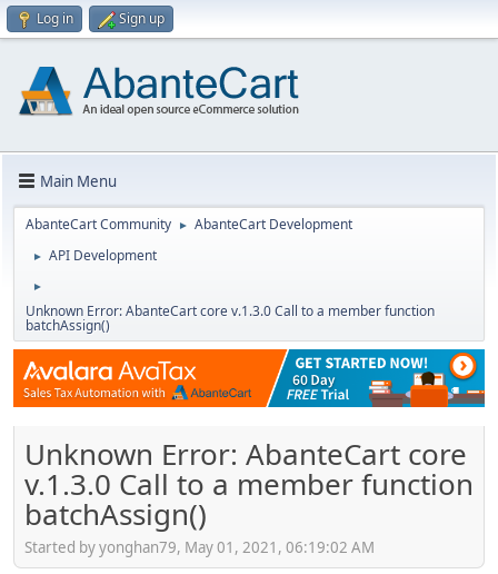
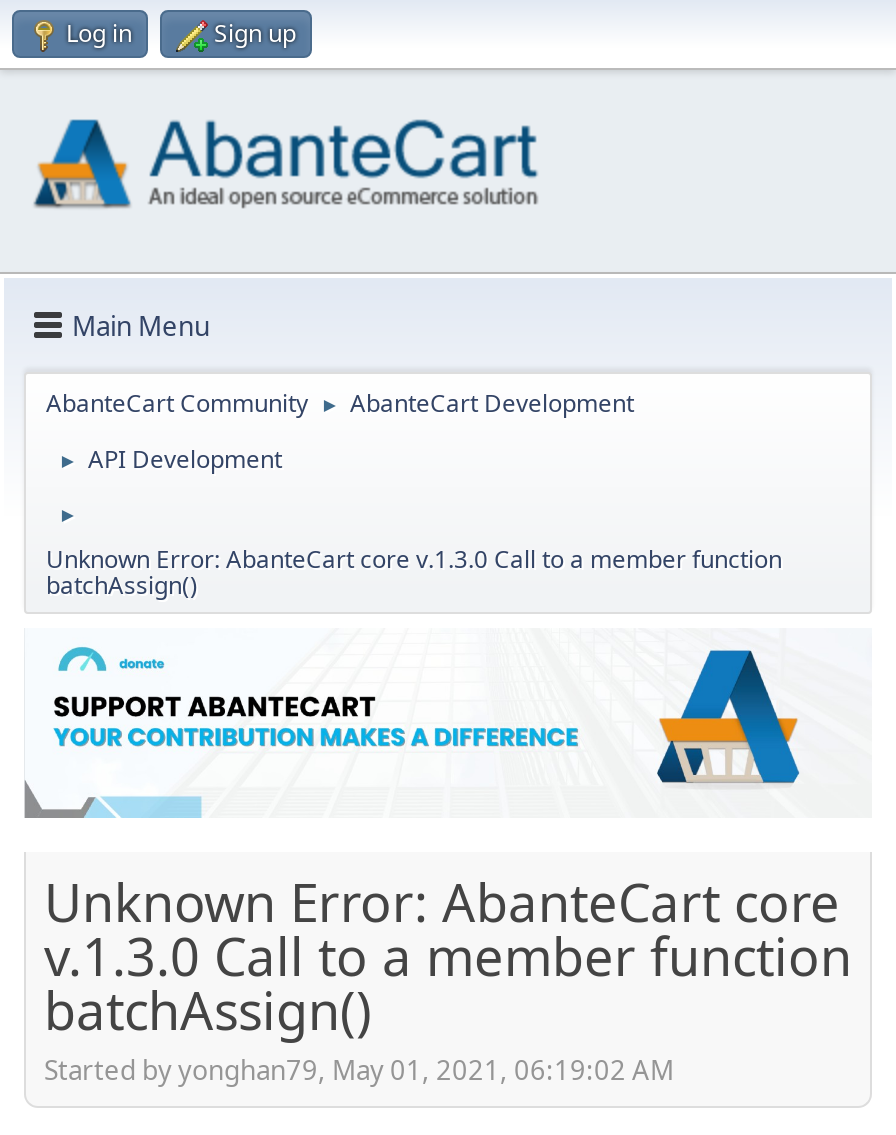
[12,348,486,408] [image] -> [24,646,872,820] [image]

